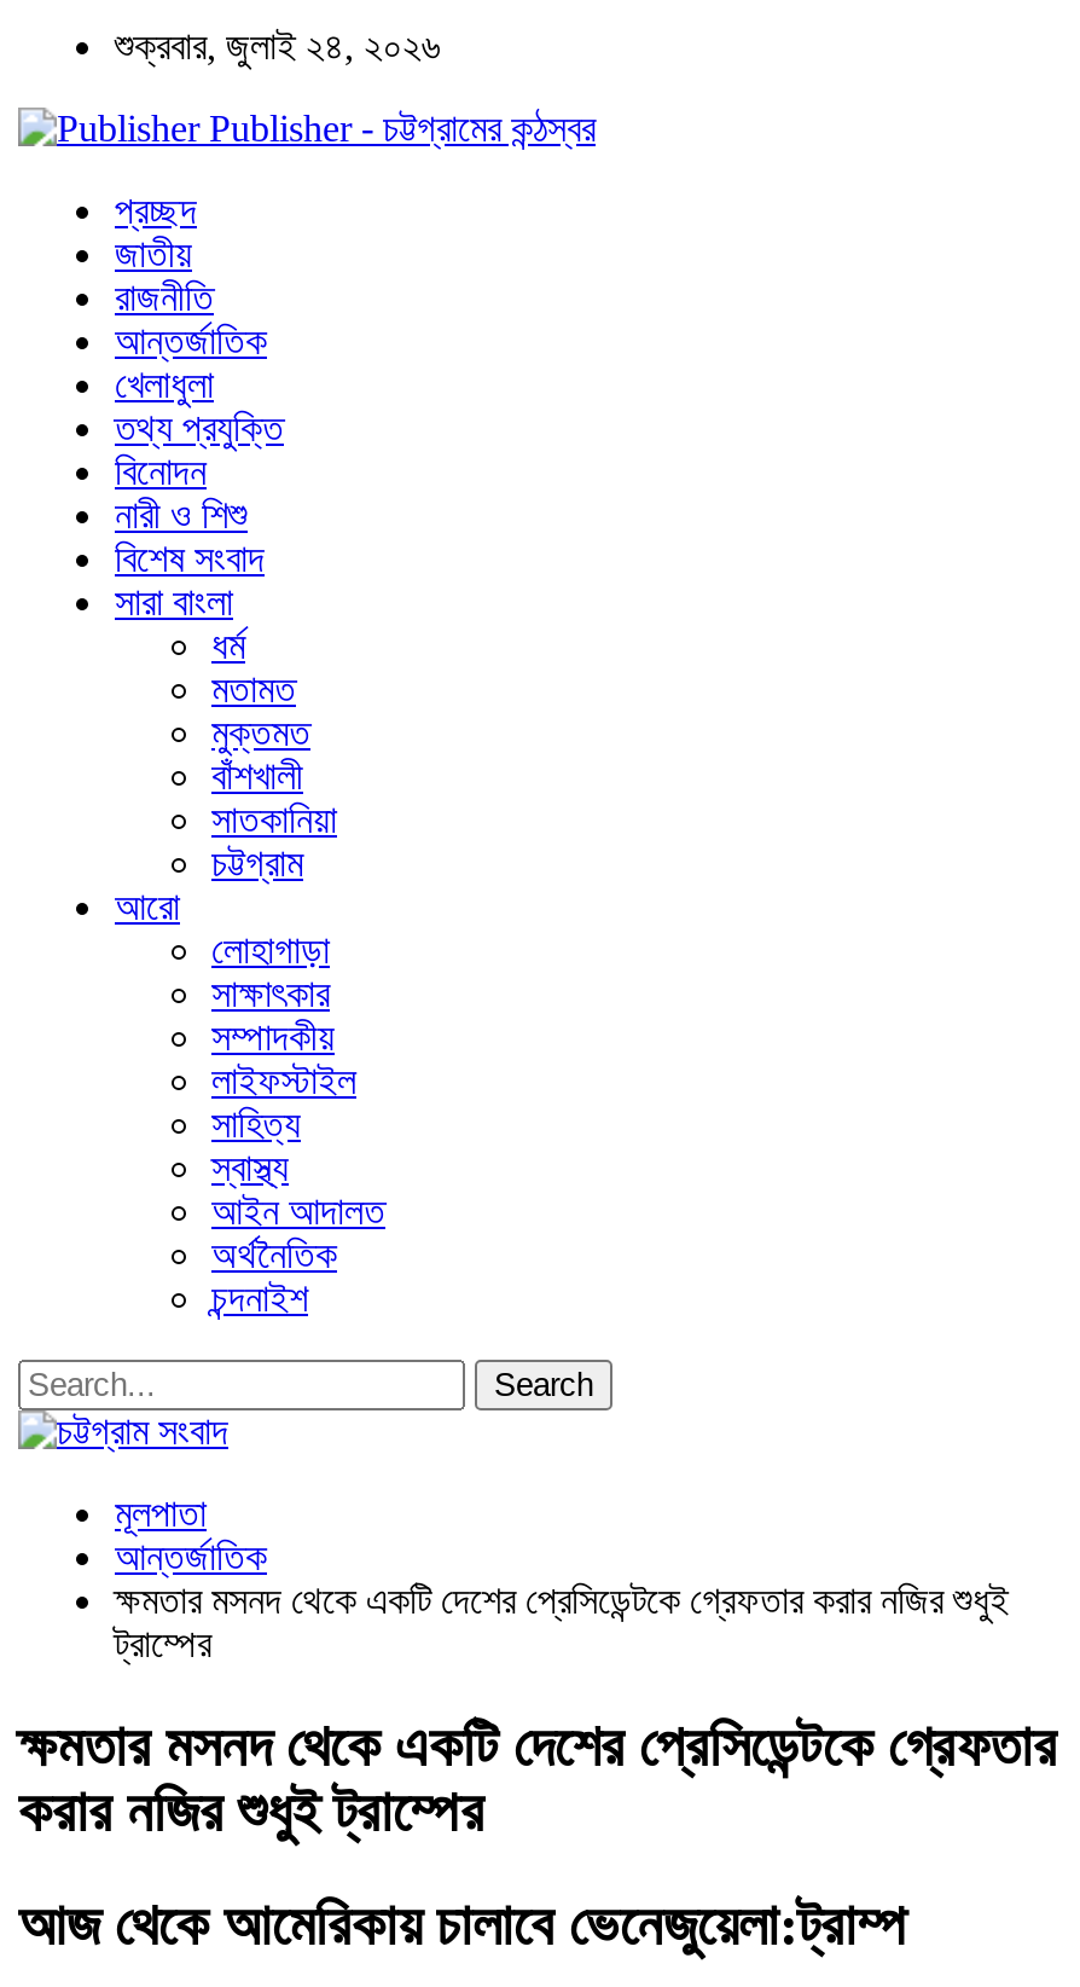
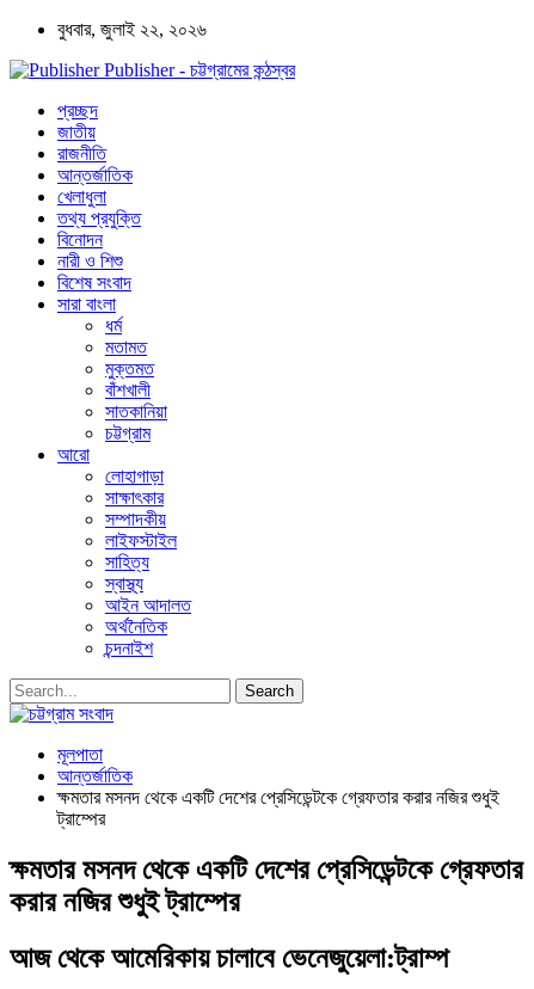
[115,25,441,66] শুক্রবার, জুলাই ২৪, ২০২৬ -> [57,19,207,39] বুধবার, জুলাই ২২, ২০২৬

